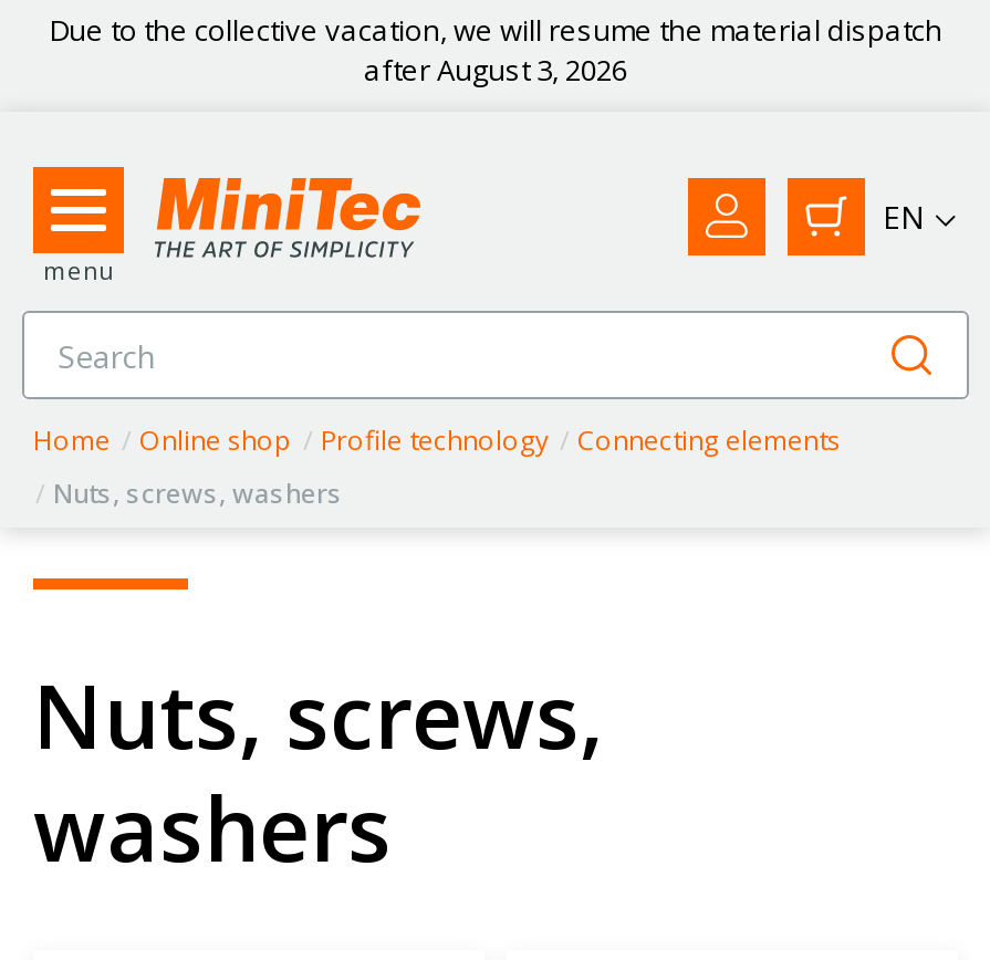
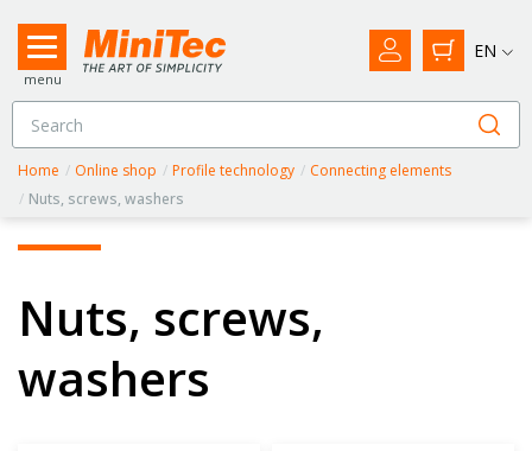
[49,10,942,90] Due to the collective vacation, we will resume the material dispatch | after August 3, 2026 -> none

